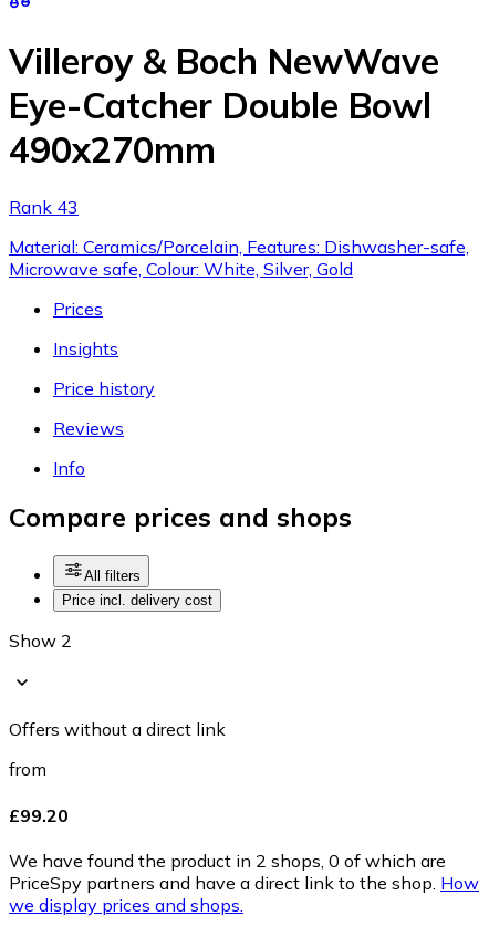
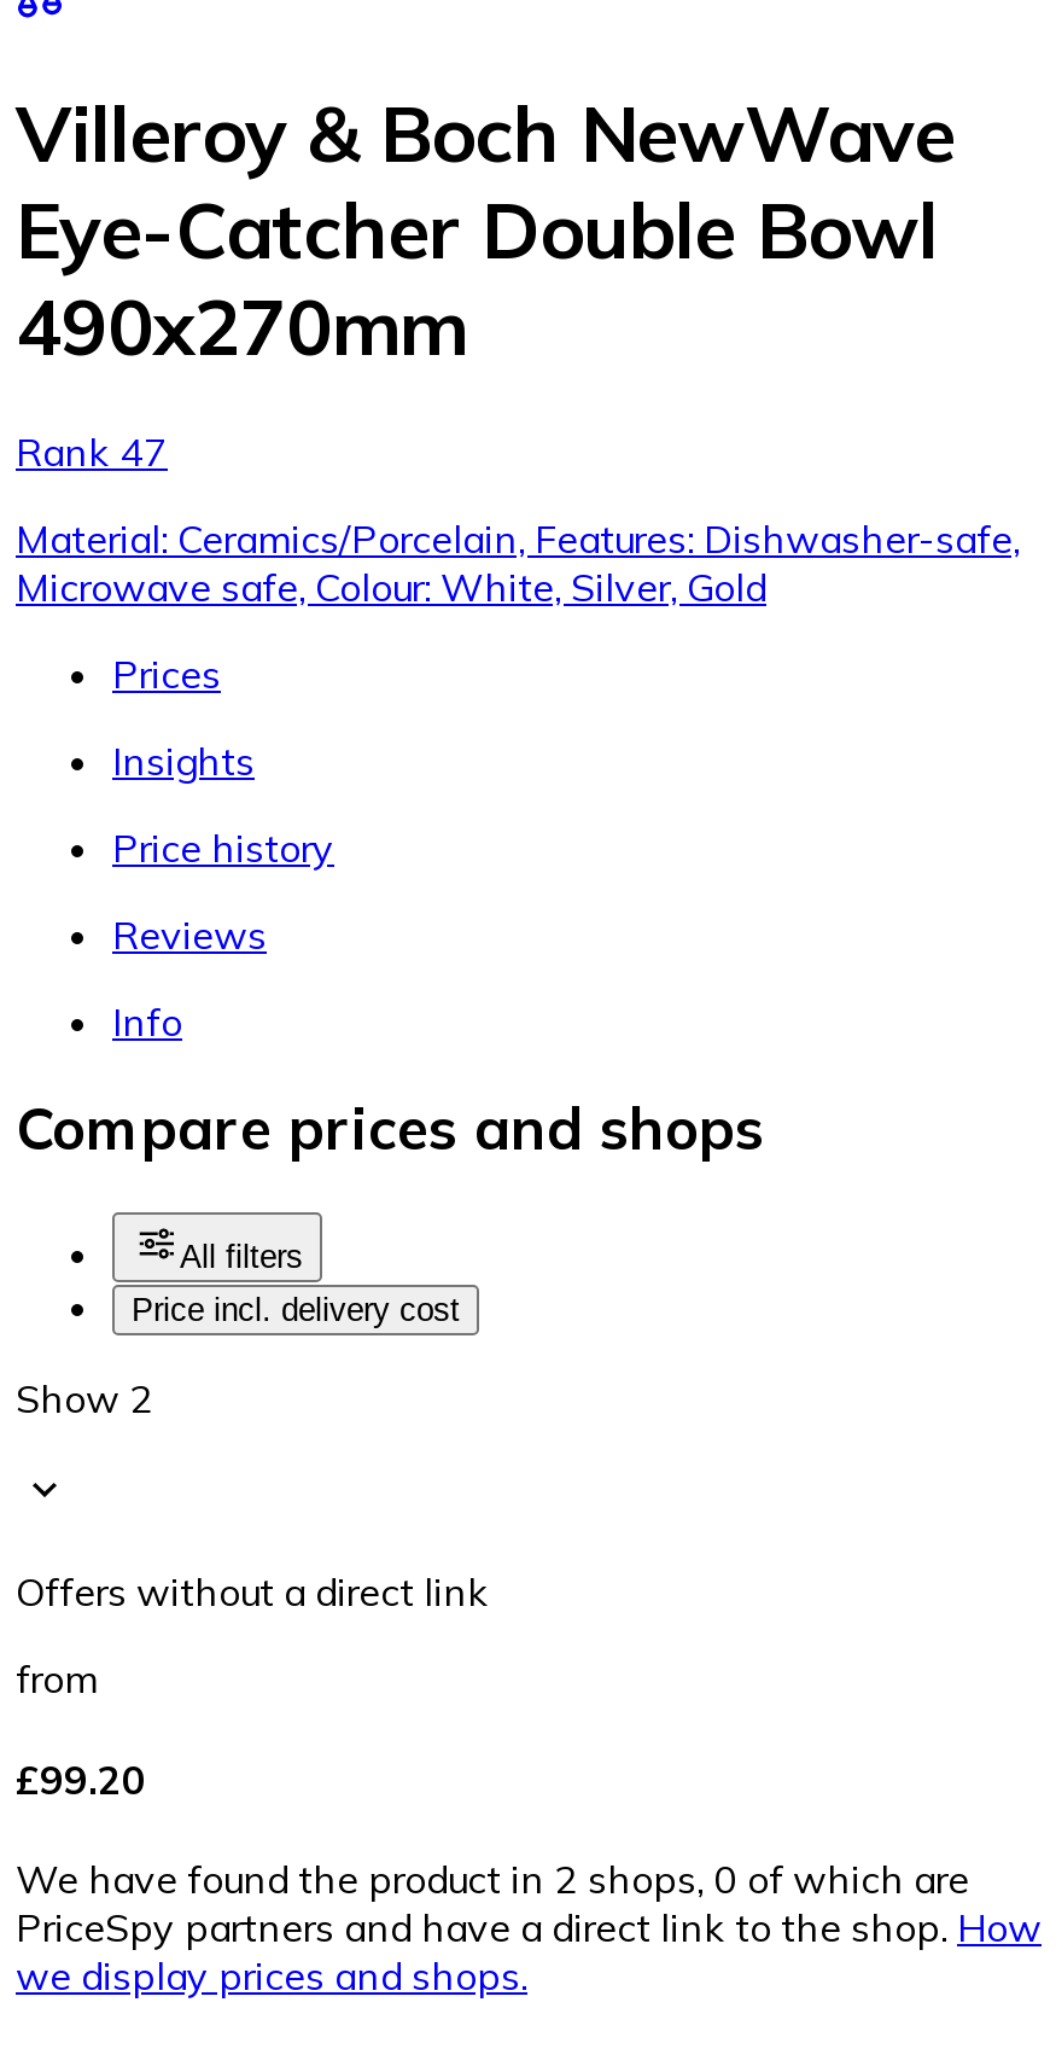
[9,195,79,217] Rank 43 -> [16,426,168,475] Rank 47

